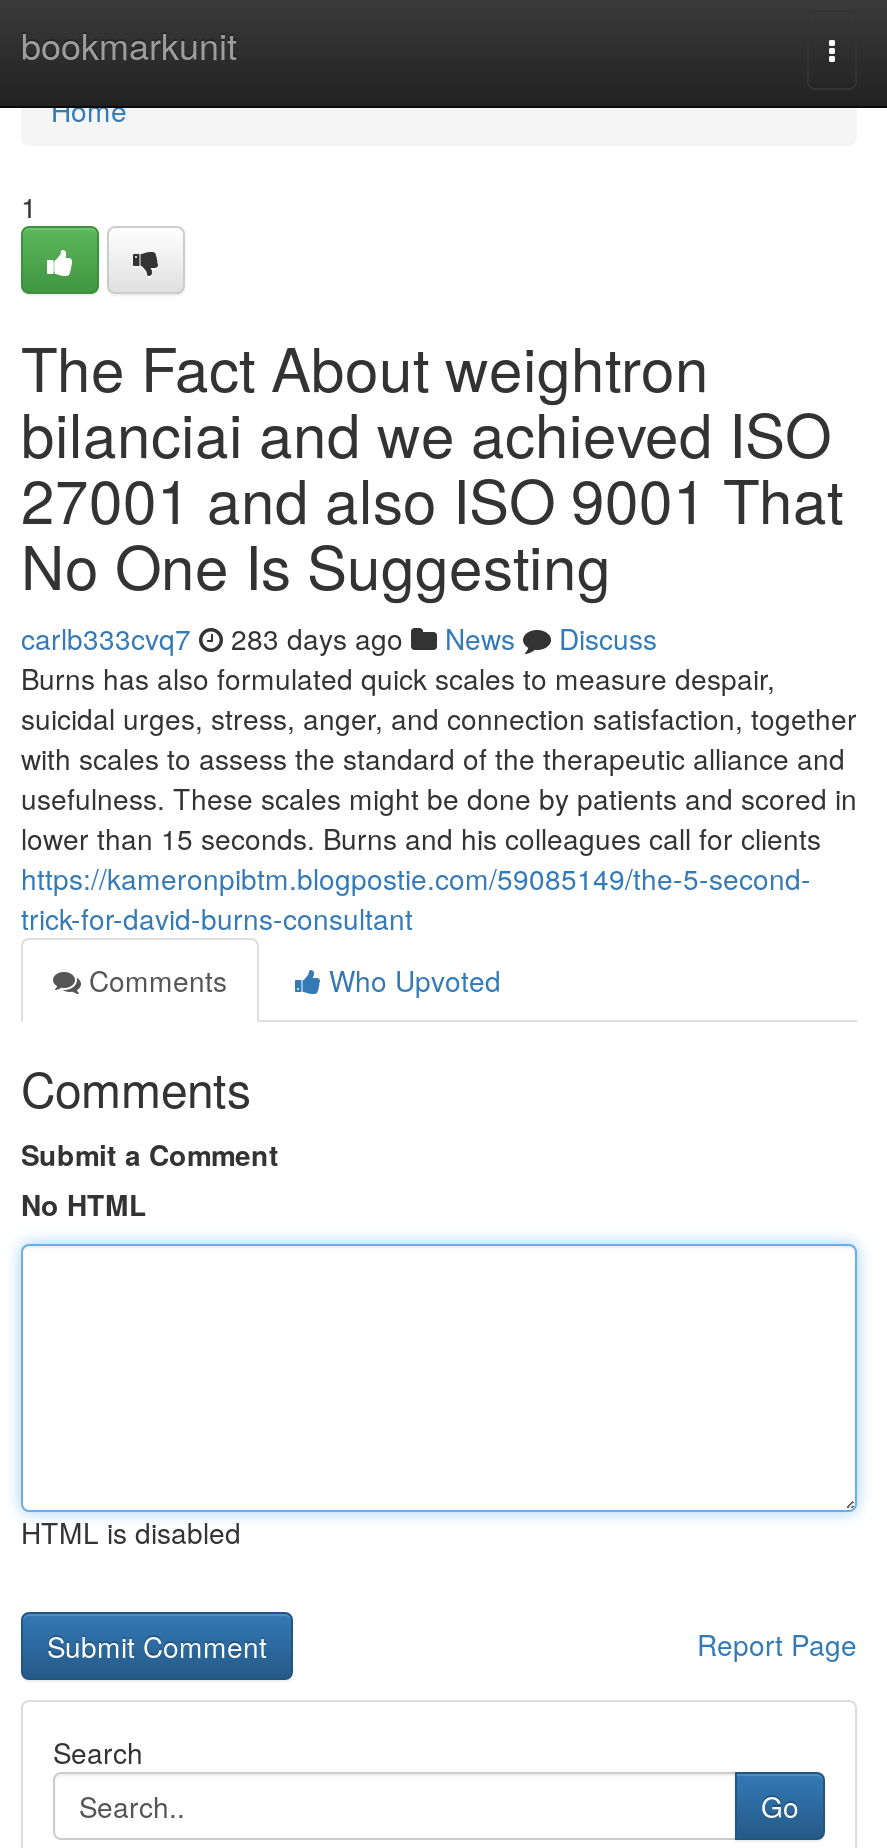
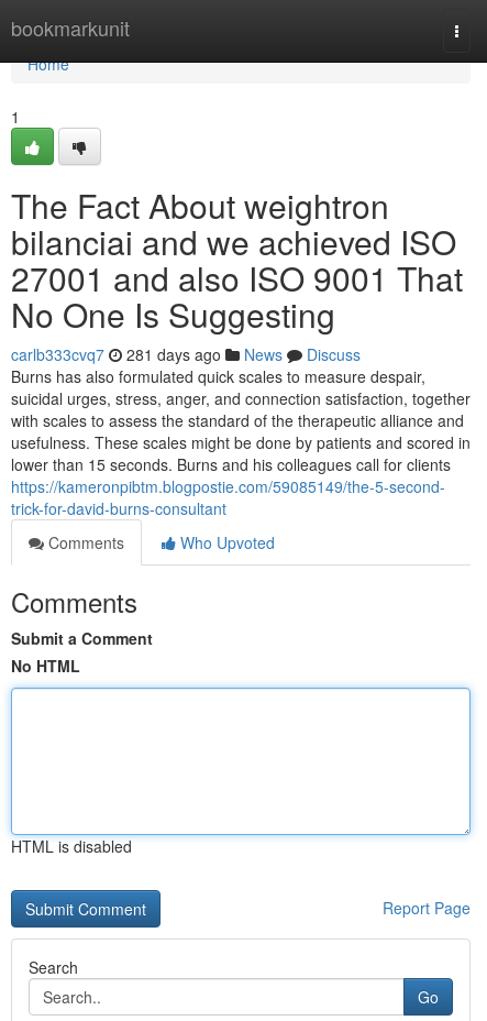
[21,618,657,658] carlb333cvq7 283 days ago News Discuss -> [11,343,361,365] carlb333cvq7 281 days ago News Discuss

